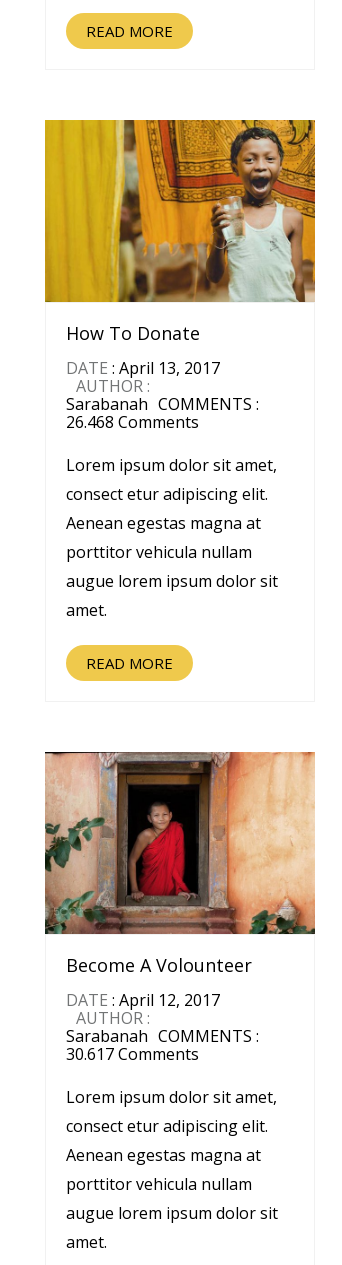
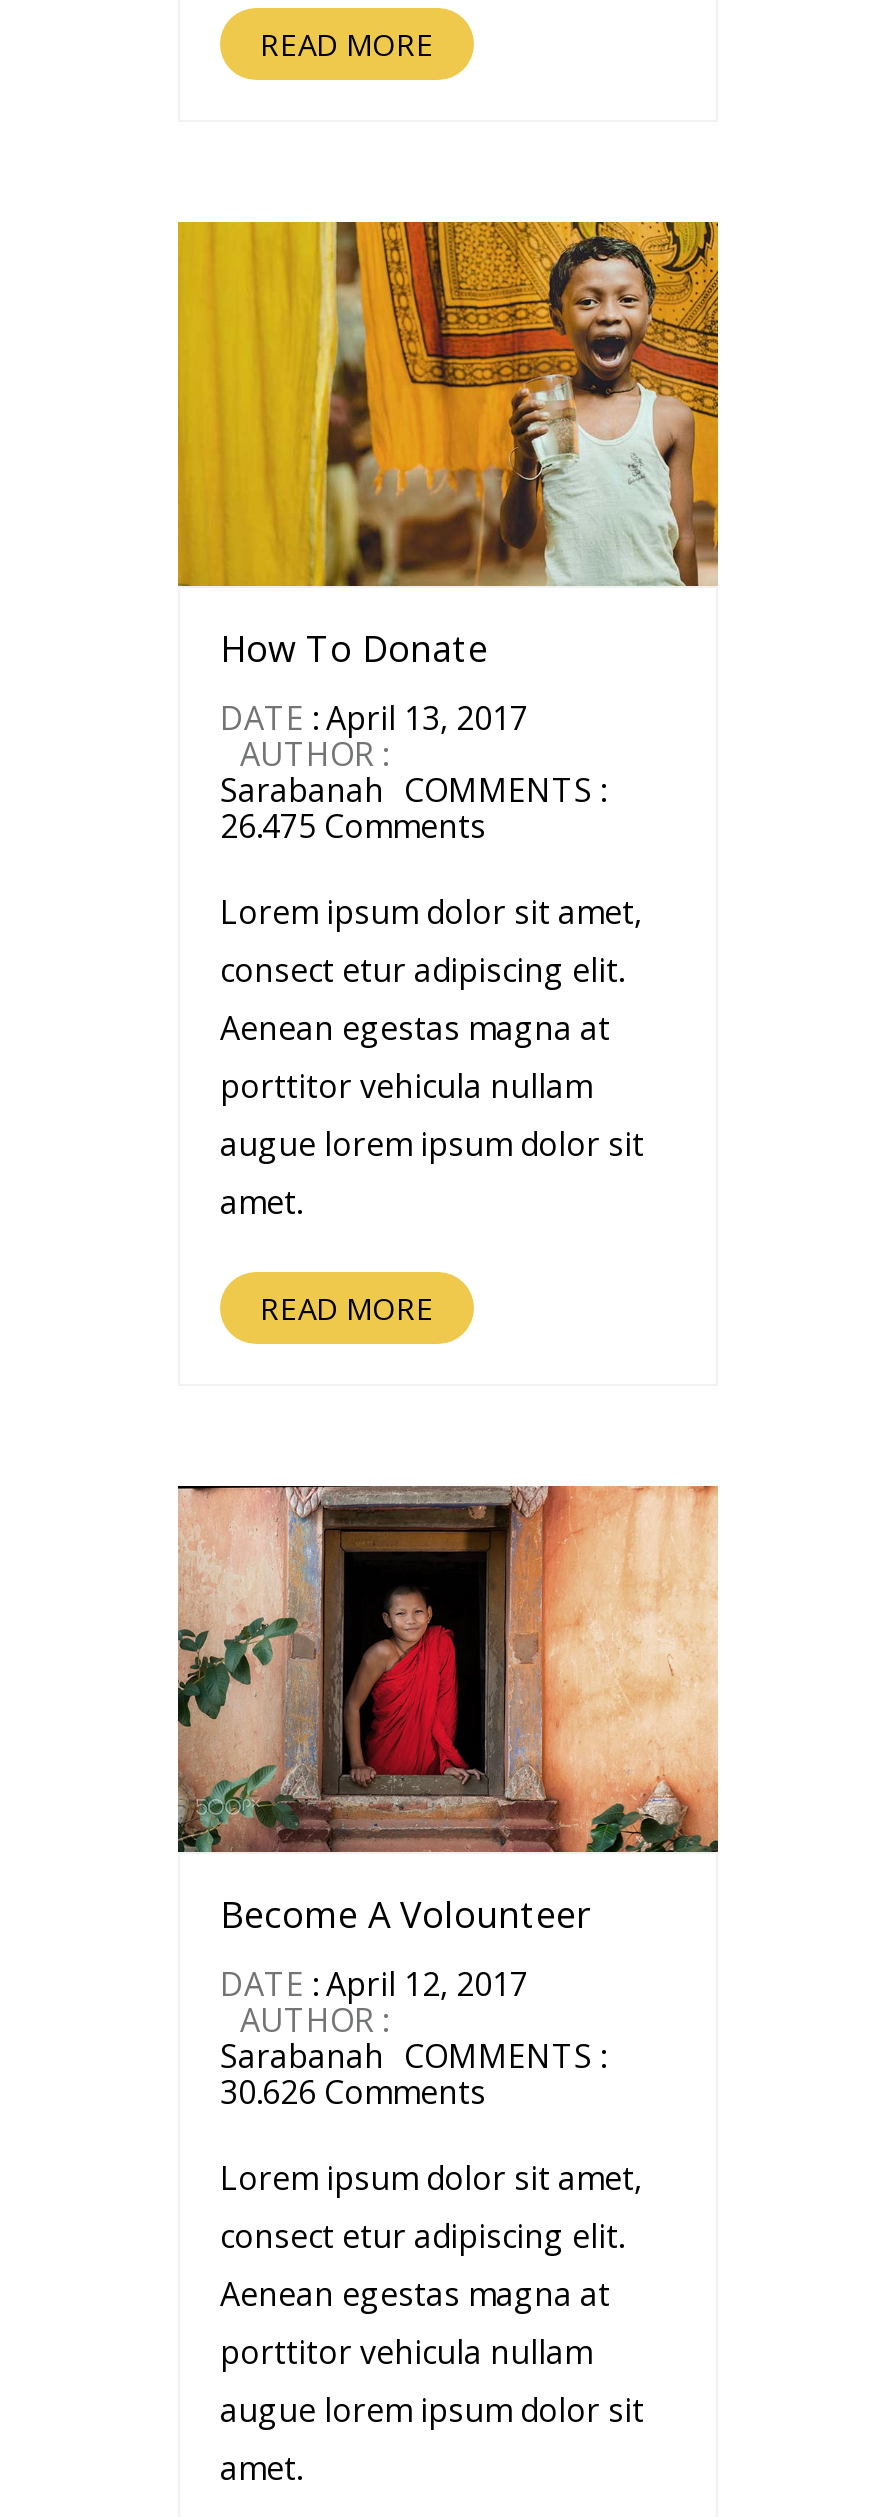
[66,411,199,433] 26.468 Comments -> [220,804,486,848] 26.475 Comments
[66,1043,199,1065] 30.617 Comments -> [220,2069,486,2113] 30.626 Comments

